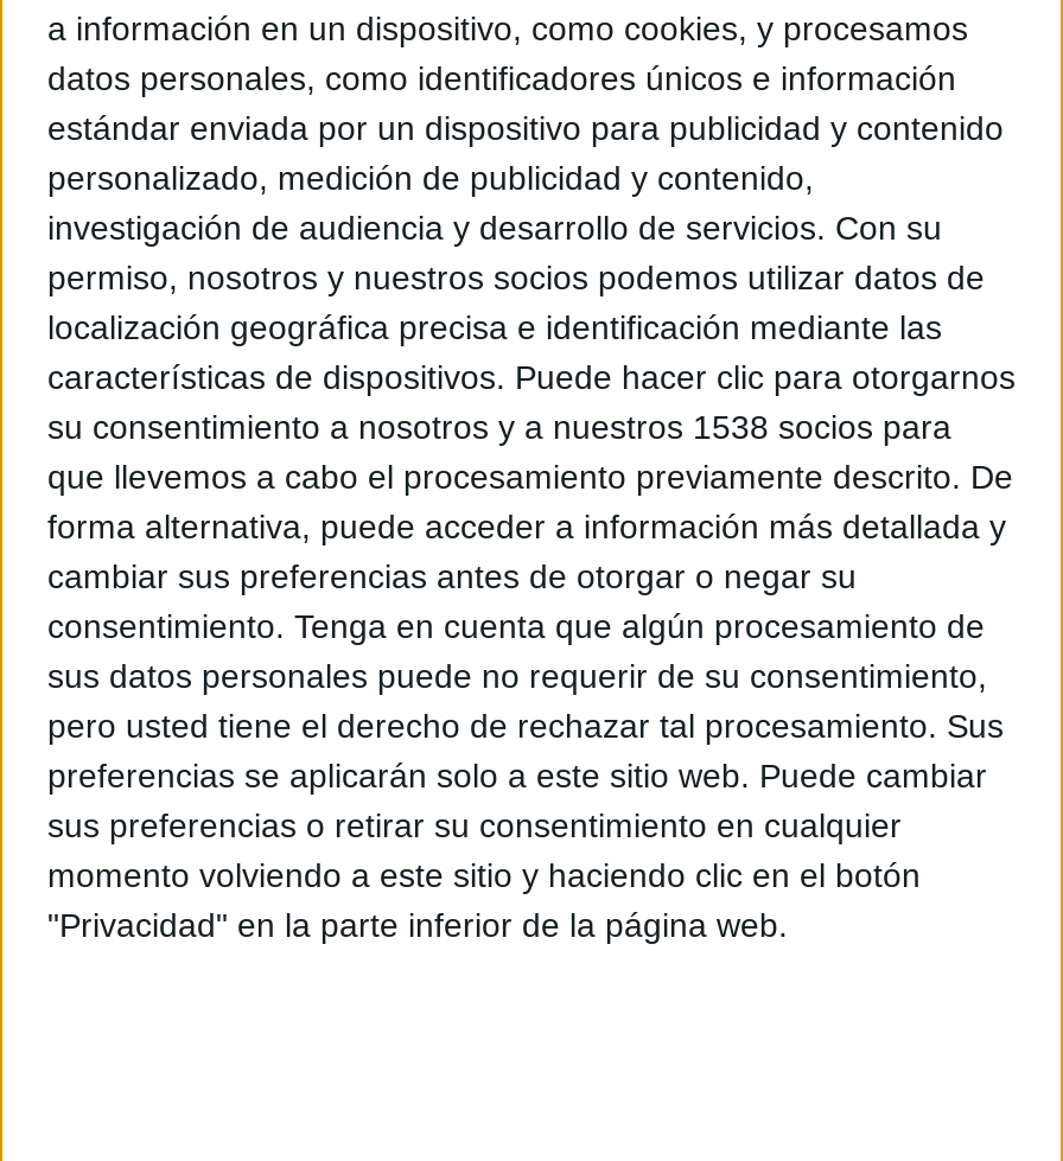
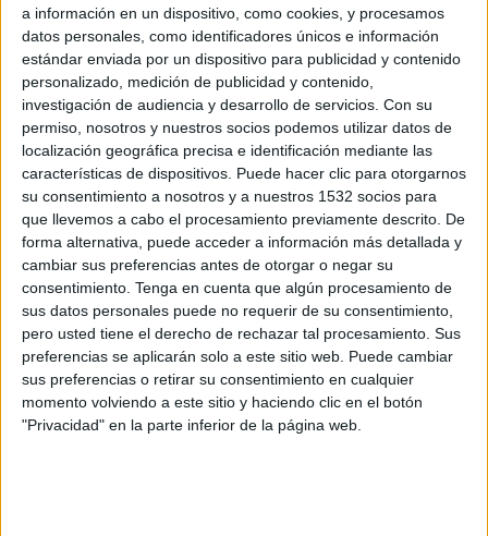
[47,407,951,445] su consentimiento a nosotros y a nuestros 1538 socios para -> [22,187,437,204] su consentimiento a nosotros y a nuestros 1532 socios para

